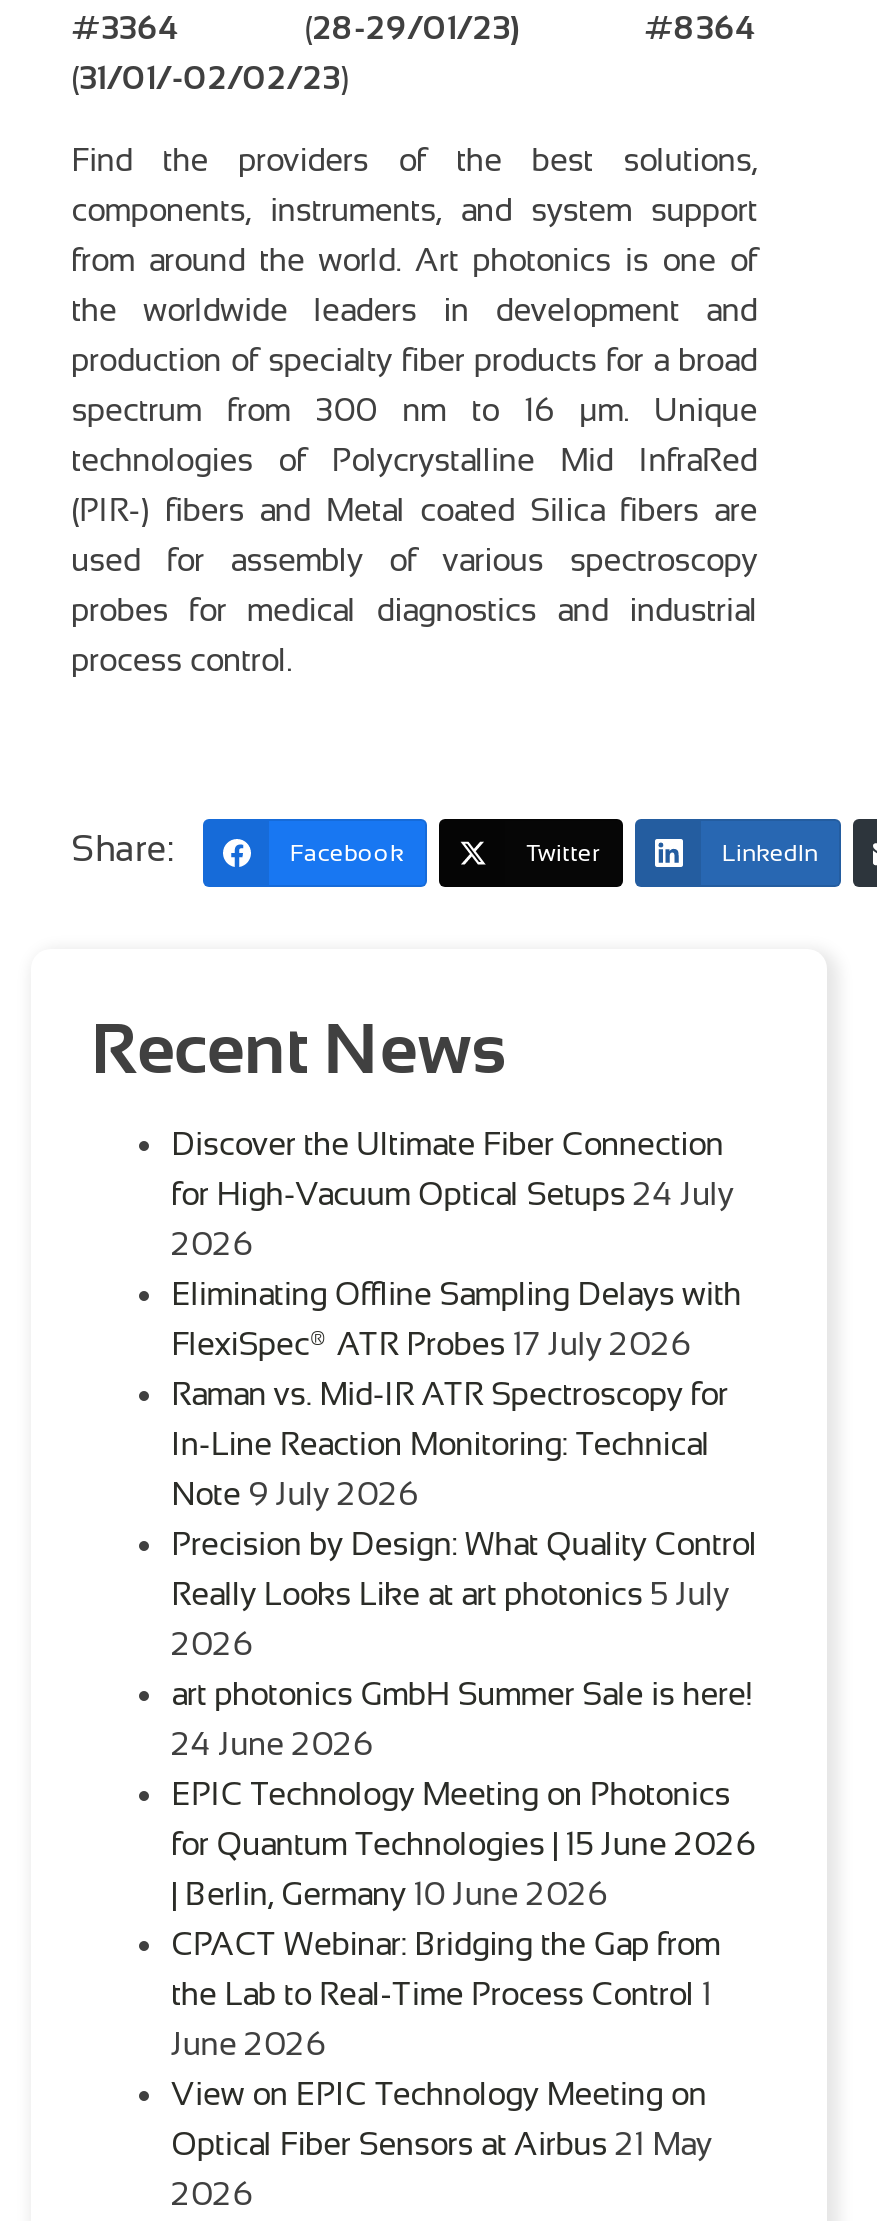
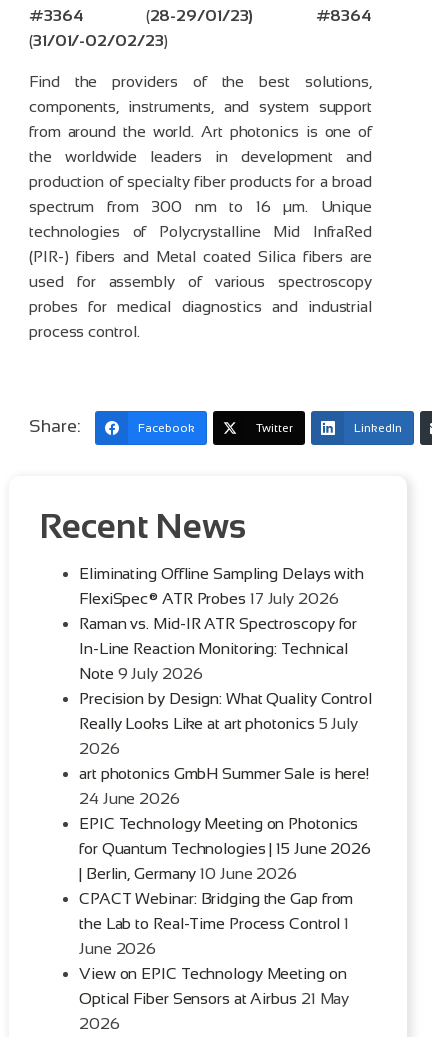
[171,1127,733,1261] Discover the Ultimate Fiber Connection | for High-Vacuum Optical Setups 24 July | 2026 -> none

